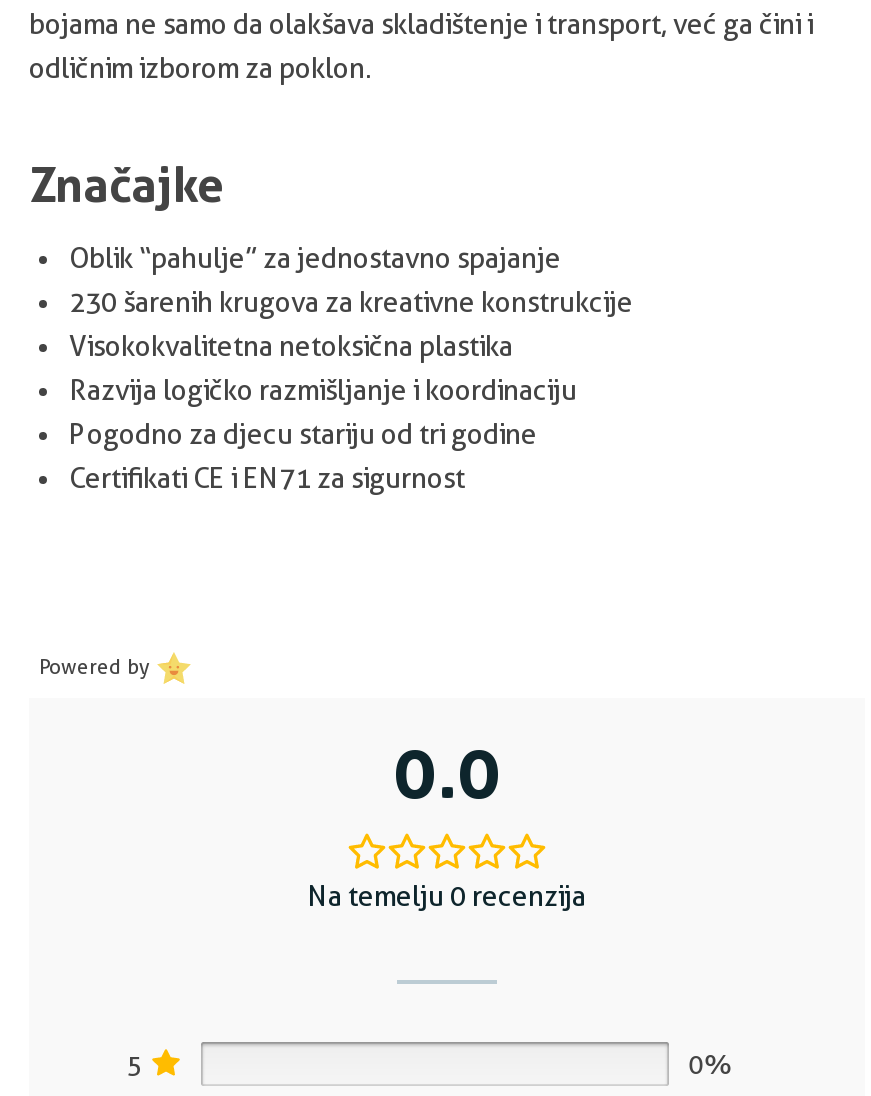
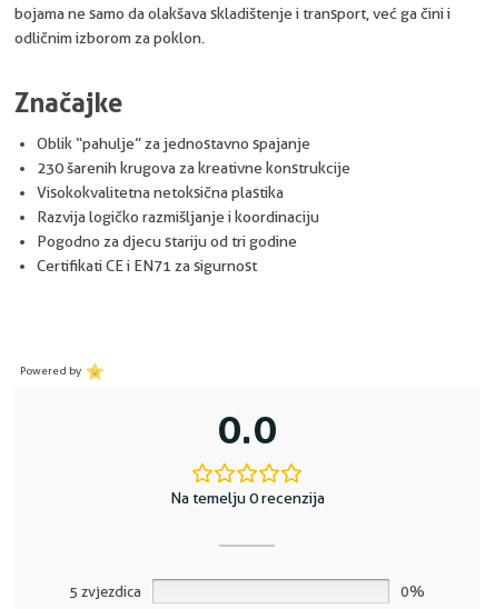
[127,1048,143,1080] 5 -> [69,582,141,600] 5 zvjezdica

